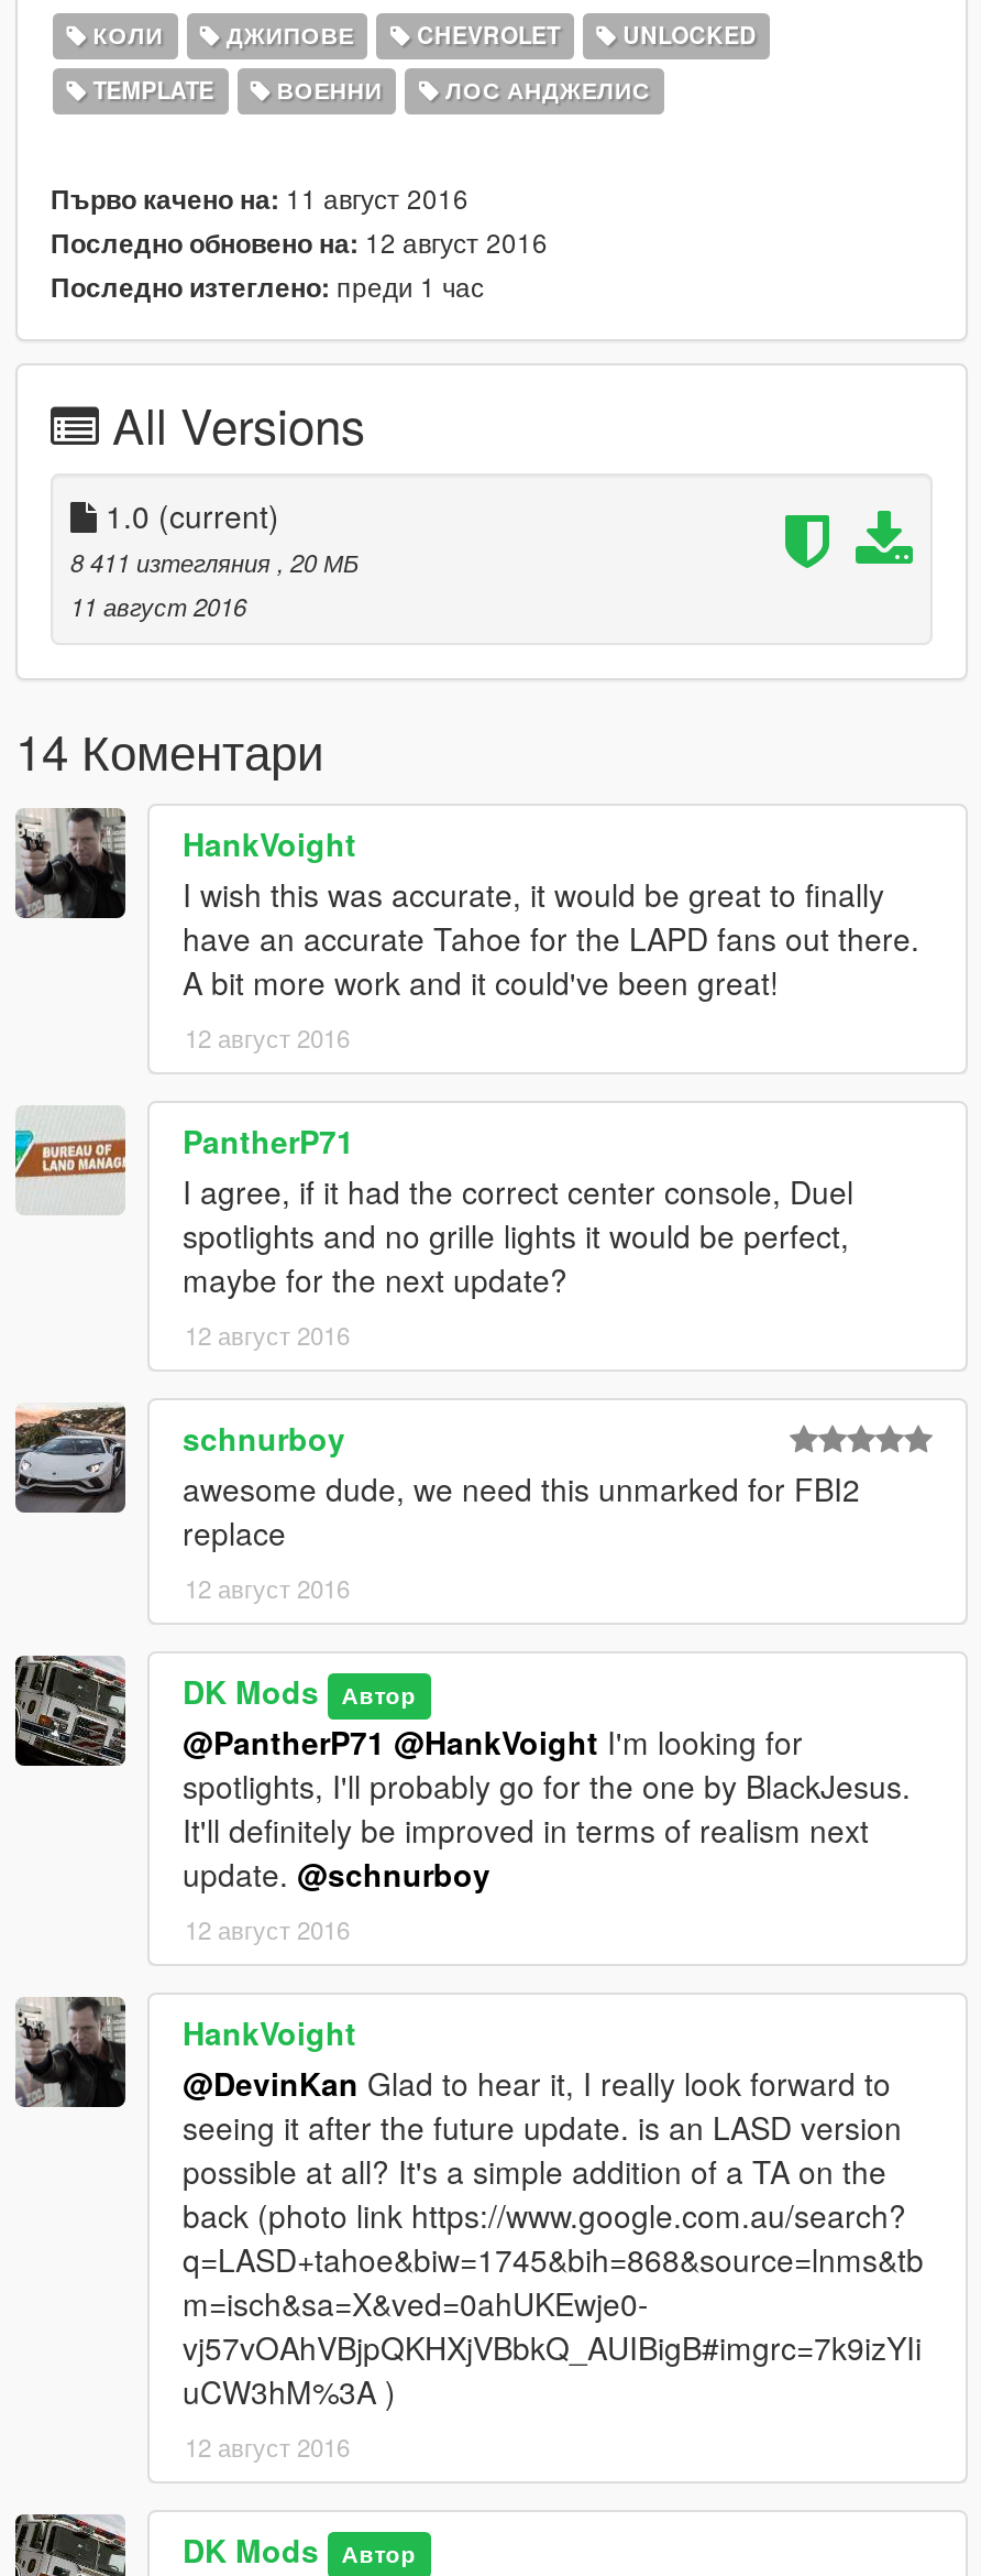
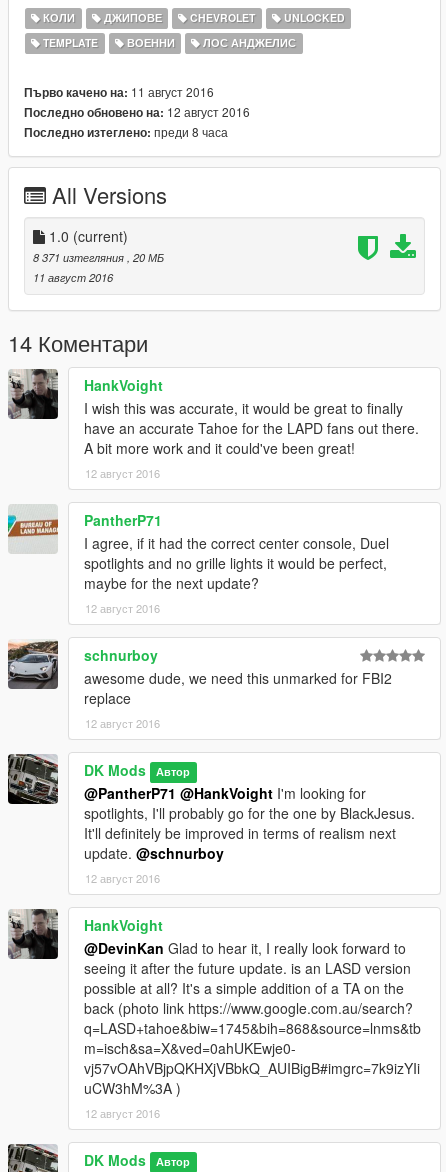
[51,268,484,307] Последно изтеглено: преди 1 час -> [24,123,228,141] Последно изтеглено: преди 8 часа
[70,545,359,580] 8 411 изтегляния, 20 МБ -> [33,249,164,265] 8 371 изтегляния, 20 МБ

